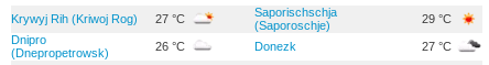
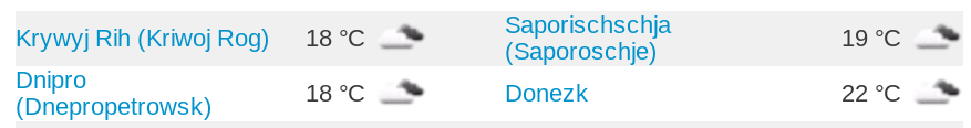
[11,12,188,25] Krywyj Rih (Kriwoj Rog) 27 °C -> [16,23,372,50] Krywyj Rih (Kriwoj Rog) 18 °C
[422,12,455,25] 29 °C -> [841,23,908,50] 19 °C
[155,39,188,52] 26 °C -> [306,78,372,105] 18 °C
[422,39,455,52] 27 °C -> [841,78,908,105] 22 °C

